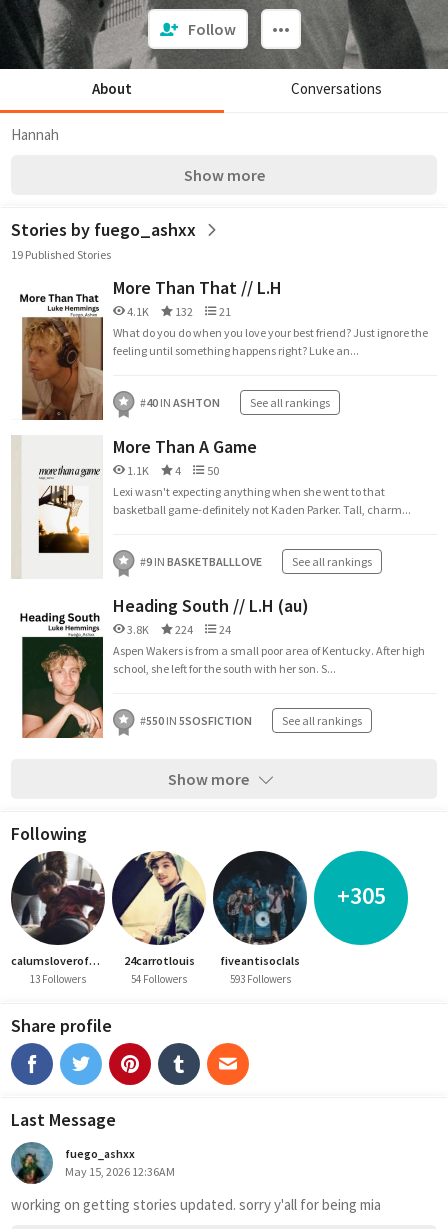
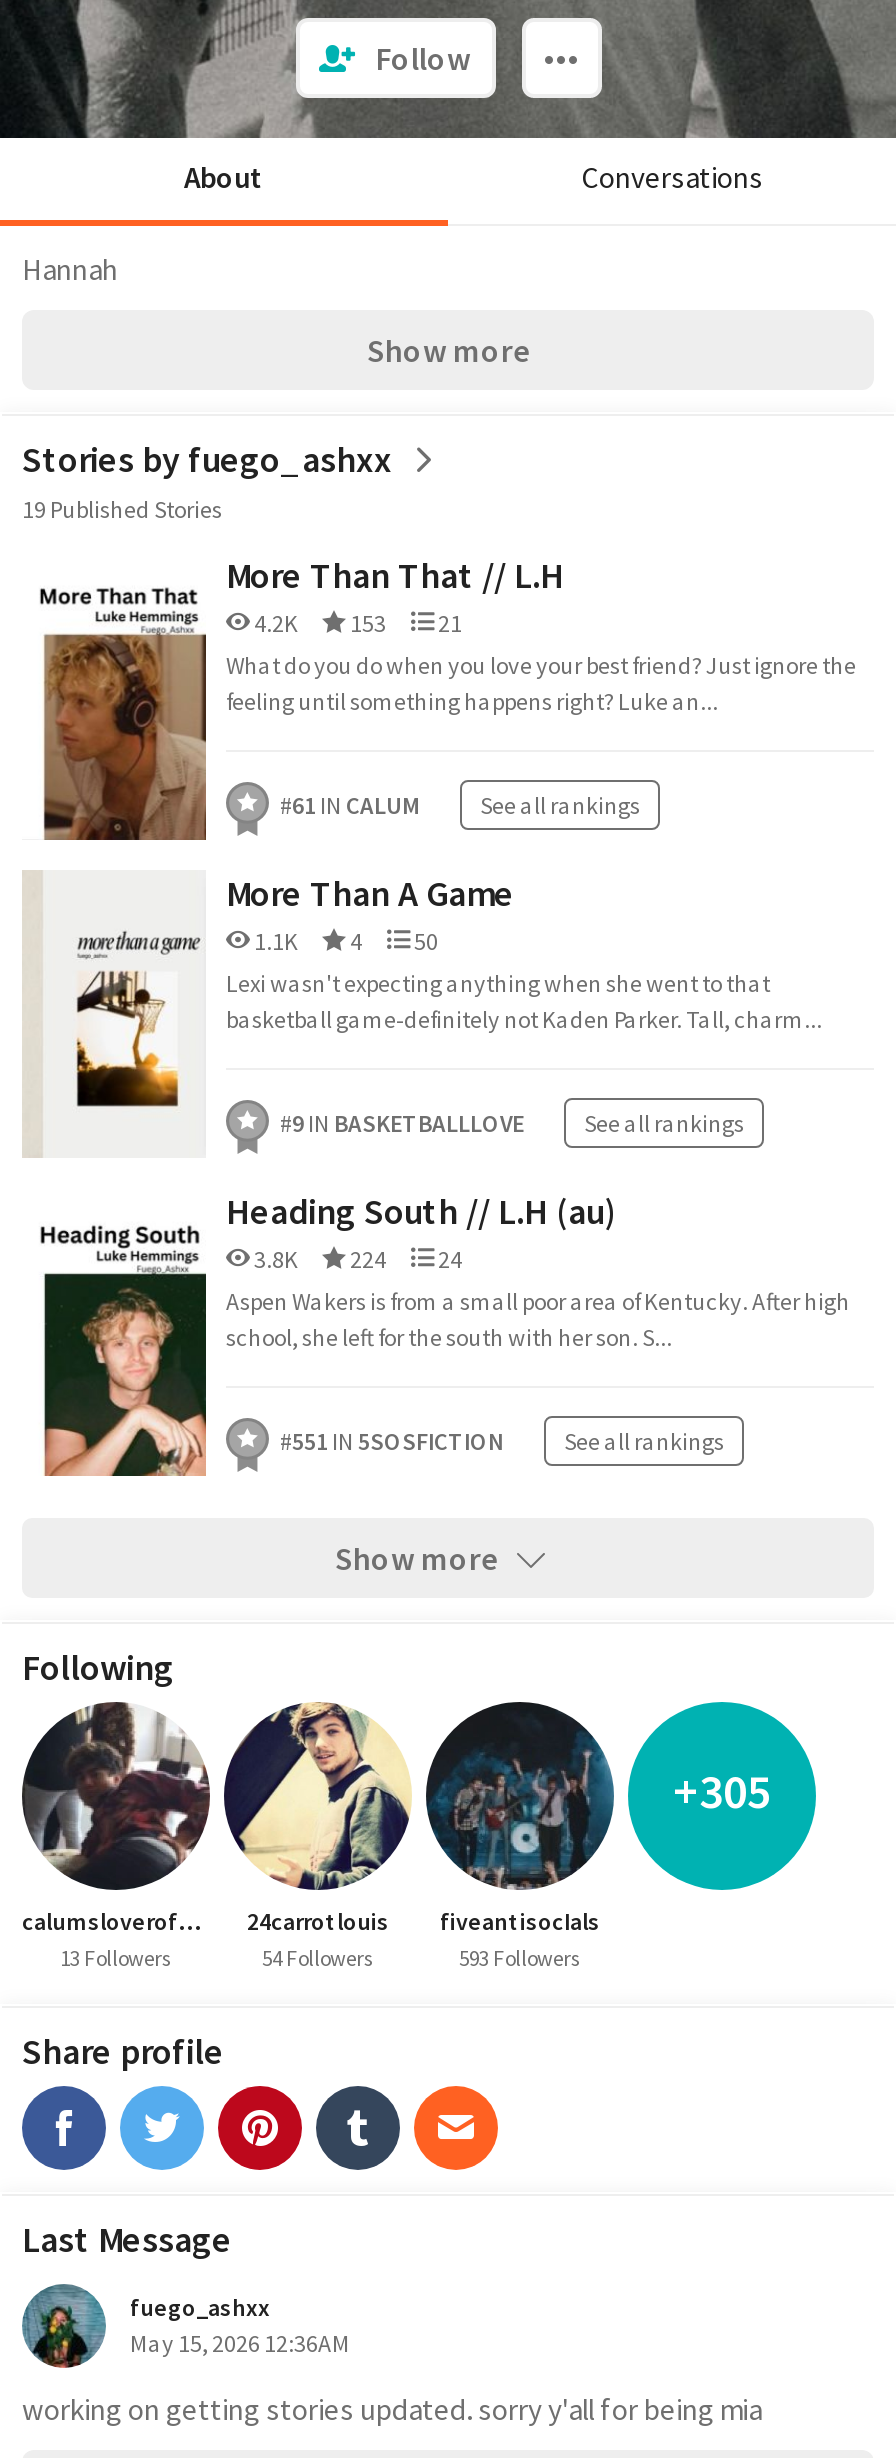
[125,304,195,319] 4.1K | 132 -> [250,608,390,638] 4.2K | 153
[140,395,330,410] #40 IN ASHTON See all rankings -> [280,790,640,820] #61 IN CALUM See all rankings
[140,713,252,728] #550 IN 5SOSFICTION -> [280,1426,504,1456] #551 IN 5SOSFICTION

